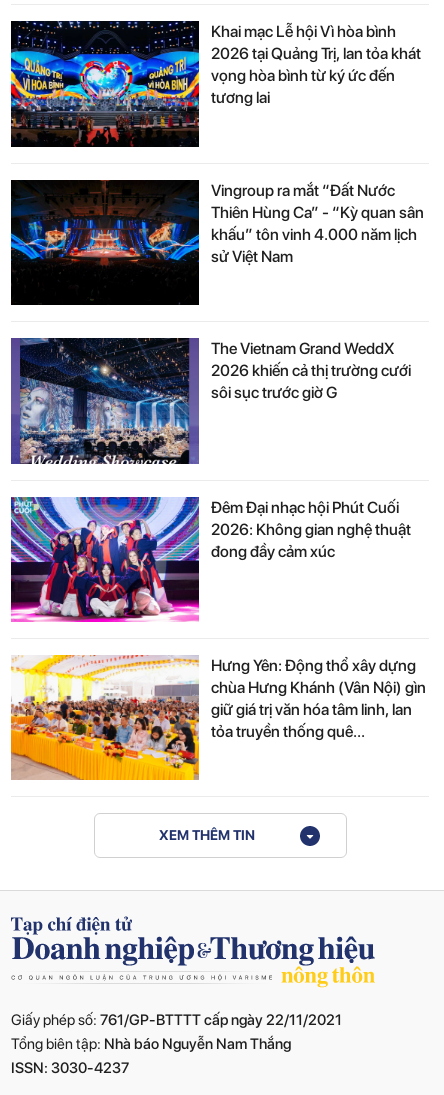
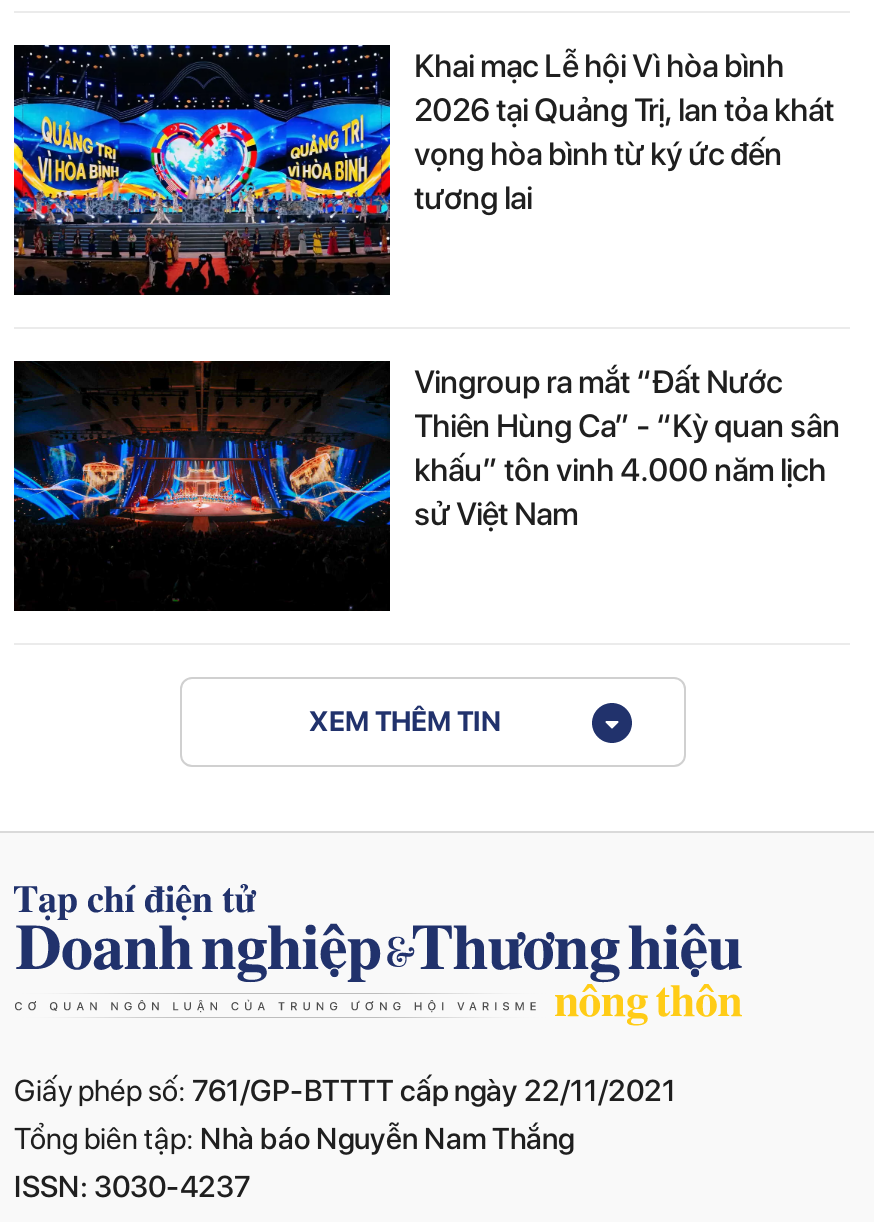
[10,337,411,465] [image] | The Vietnam Grand WeddX | 2026 khiến cả thị trường cưới | sôi sục trước giờ G -> none
[10,496,411,623] [image] | Đêm Đại nhạc hội Phút Cuối | 2026: Không gian nghệ thuật | đong đầy cảm xúc -> none
[10,654,426,781] [image] | Hưng Yên: Động thổ xây dựng | chùa Hưng Khánh (Vân Nội) gìn | giữ giá trị văn hóa tâm linh, lan | tỏa truyền thống quê... -> none

